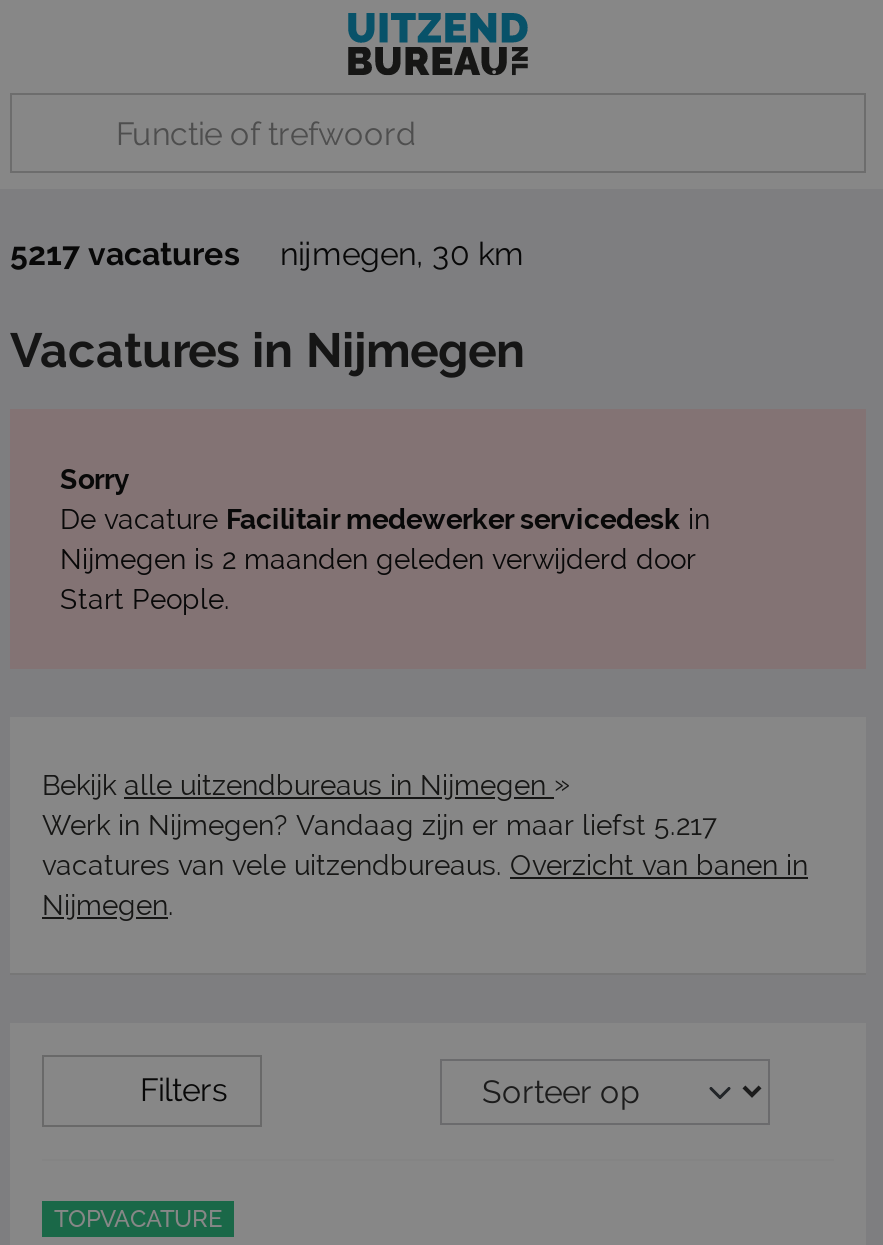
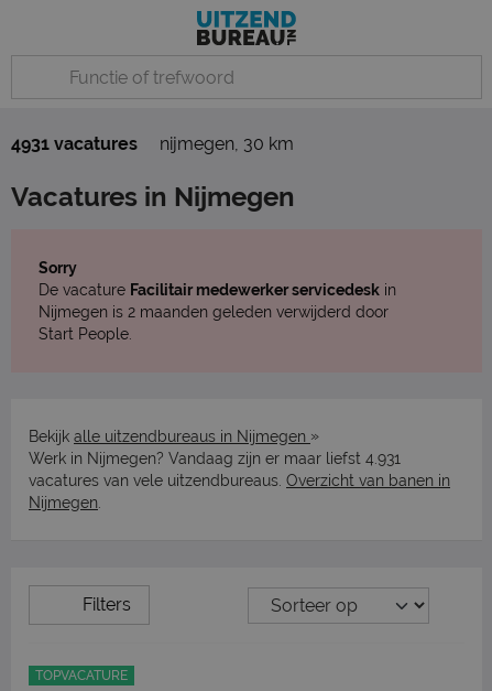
[10,235,524,273] 5217 vacatures nijmegen, 30 km -> [11,133,294,154] 4931 vacatures nijmegen, 30 km
[42,809,716,841] Werk in Nijmegen? Vandaag zijn er maar liefst 5.217 -> [29,450,401,467] Werk in Nijmegen? Vandaag zijn er maar liefst 4.931

